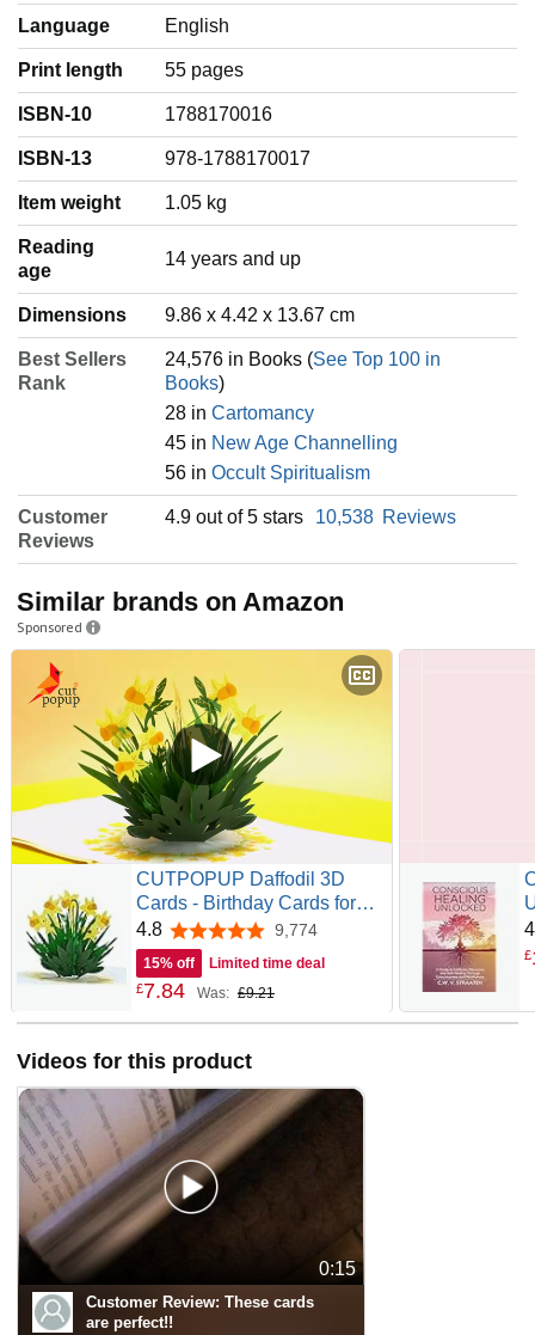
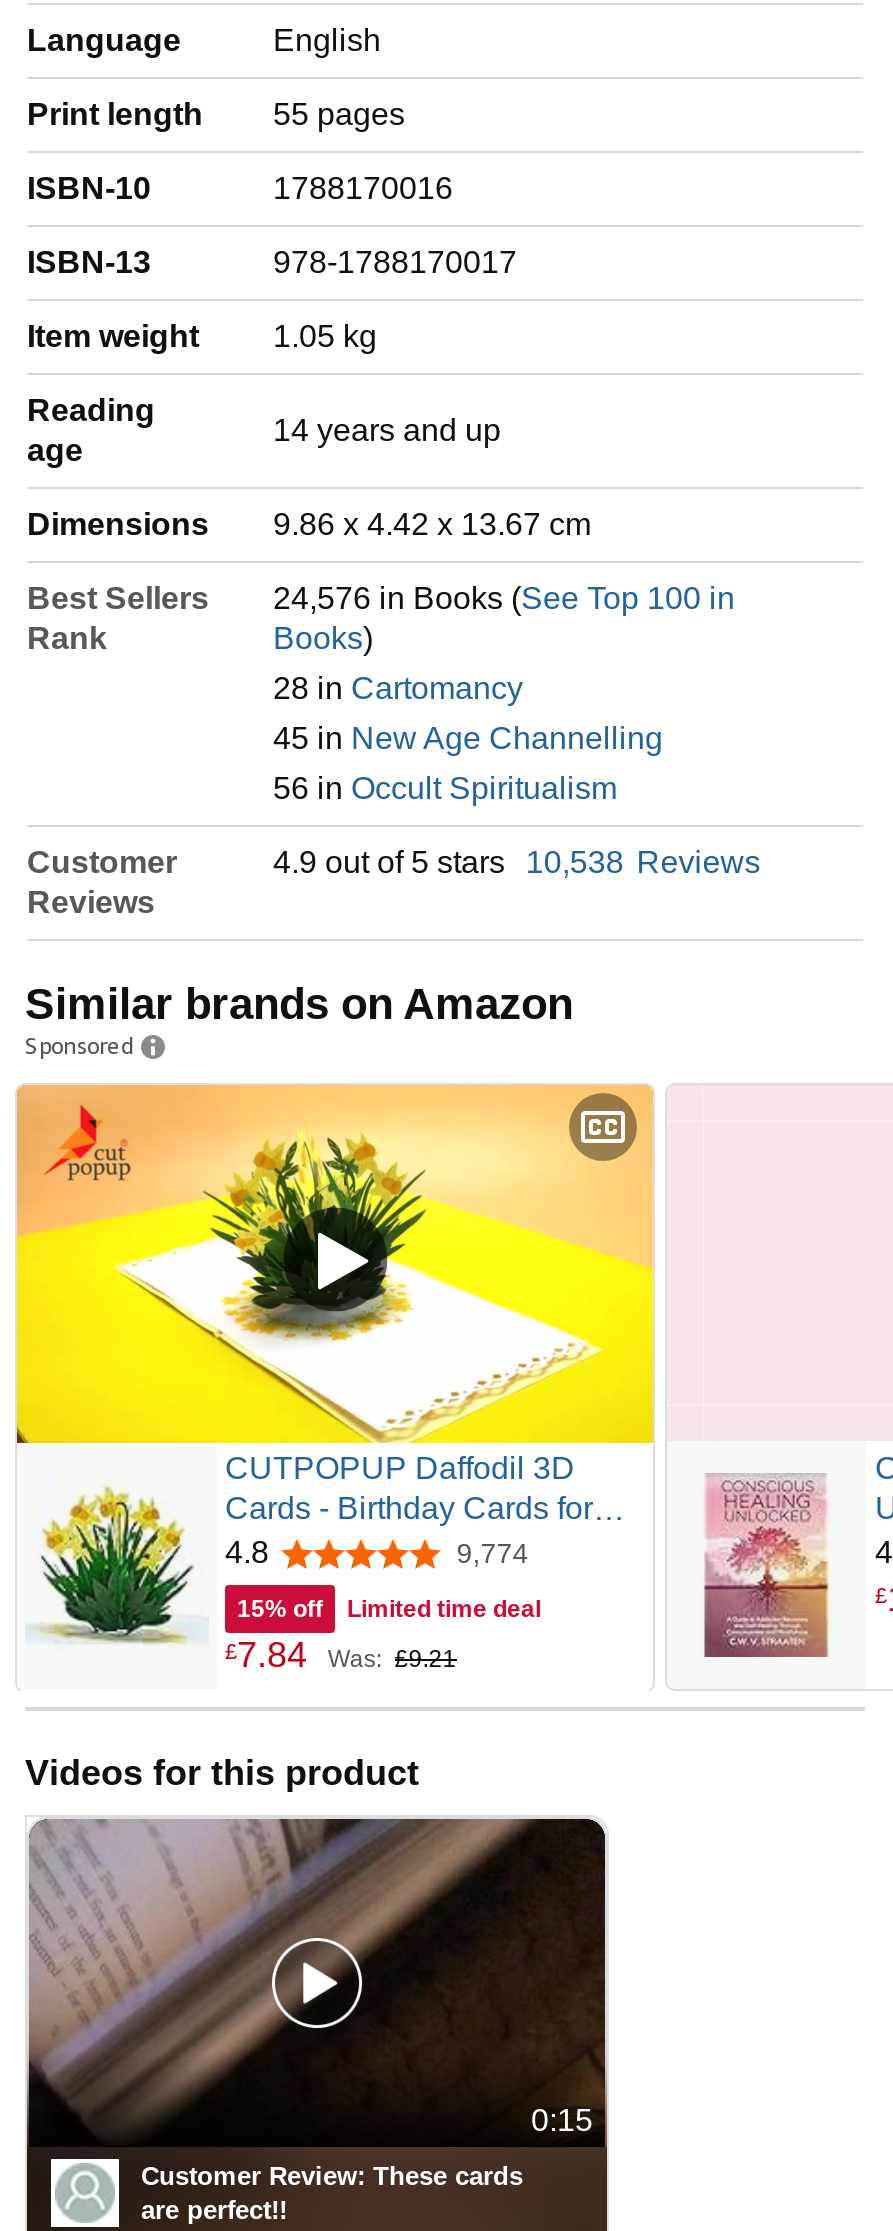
[11,654,393,865] [image] -> [15,1089,655,1445] [image]

